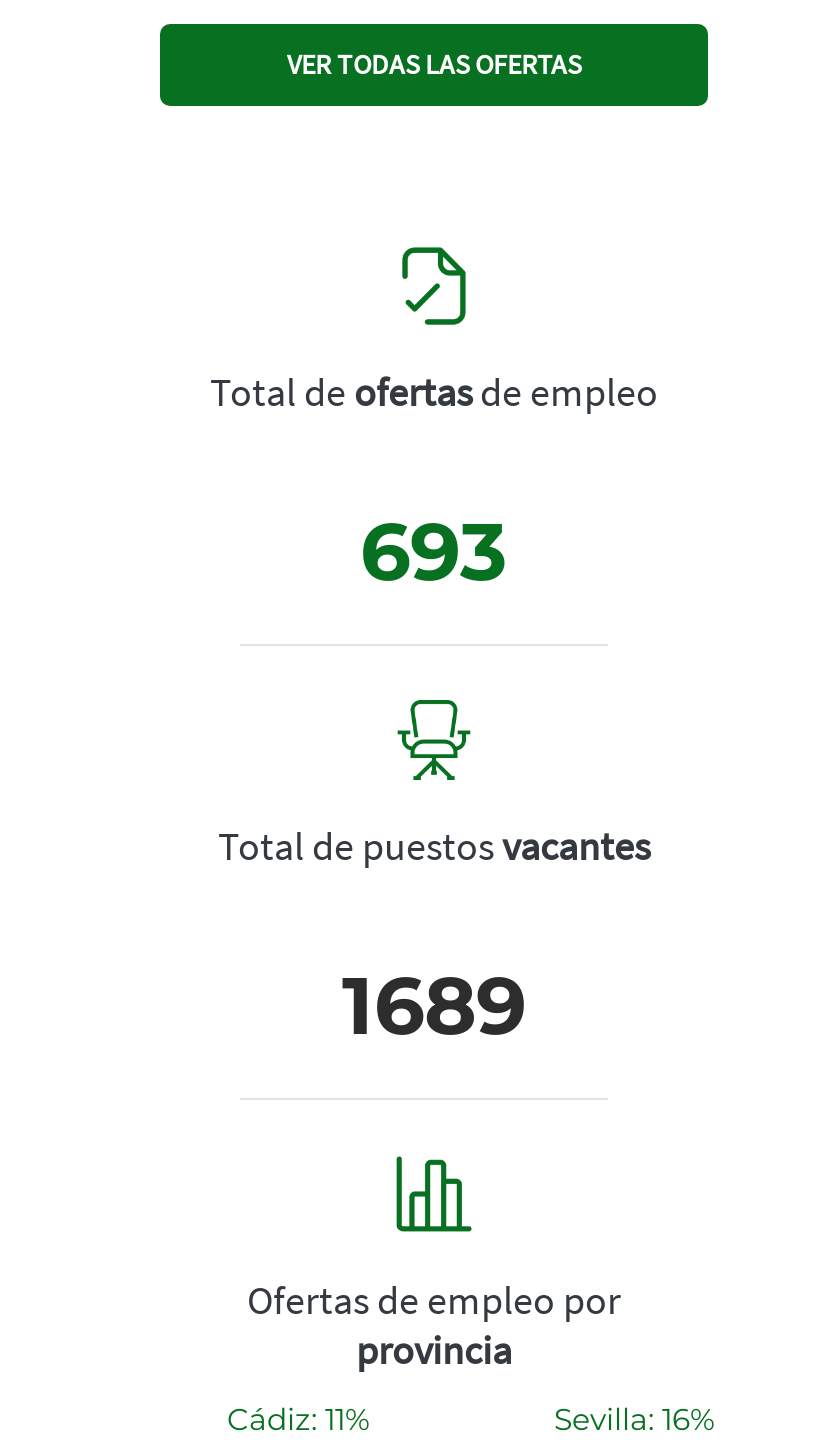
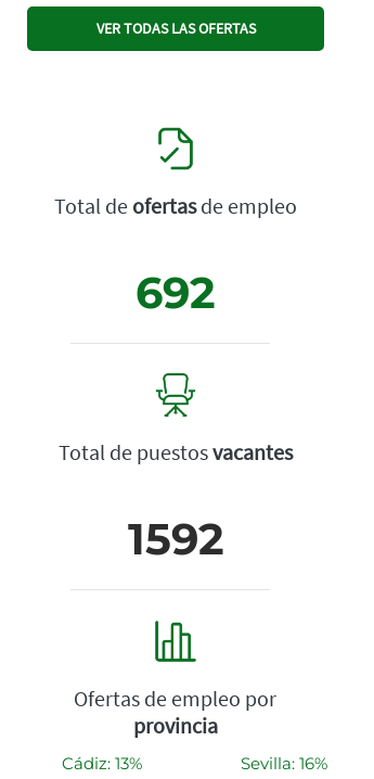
[360,501,508,599] 693 -> [136,266,216,319] 692
[342,955,526,1053] 1689 -> [127,512,224,565] 1592
[227,1399,369,1437] Cádiz: 11% -> [62,753,142,774] Cádiz: 13%

